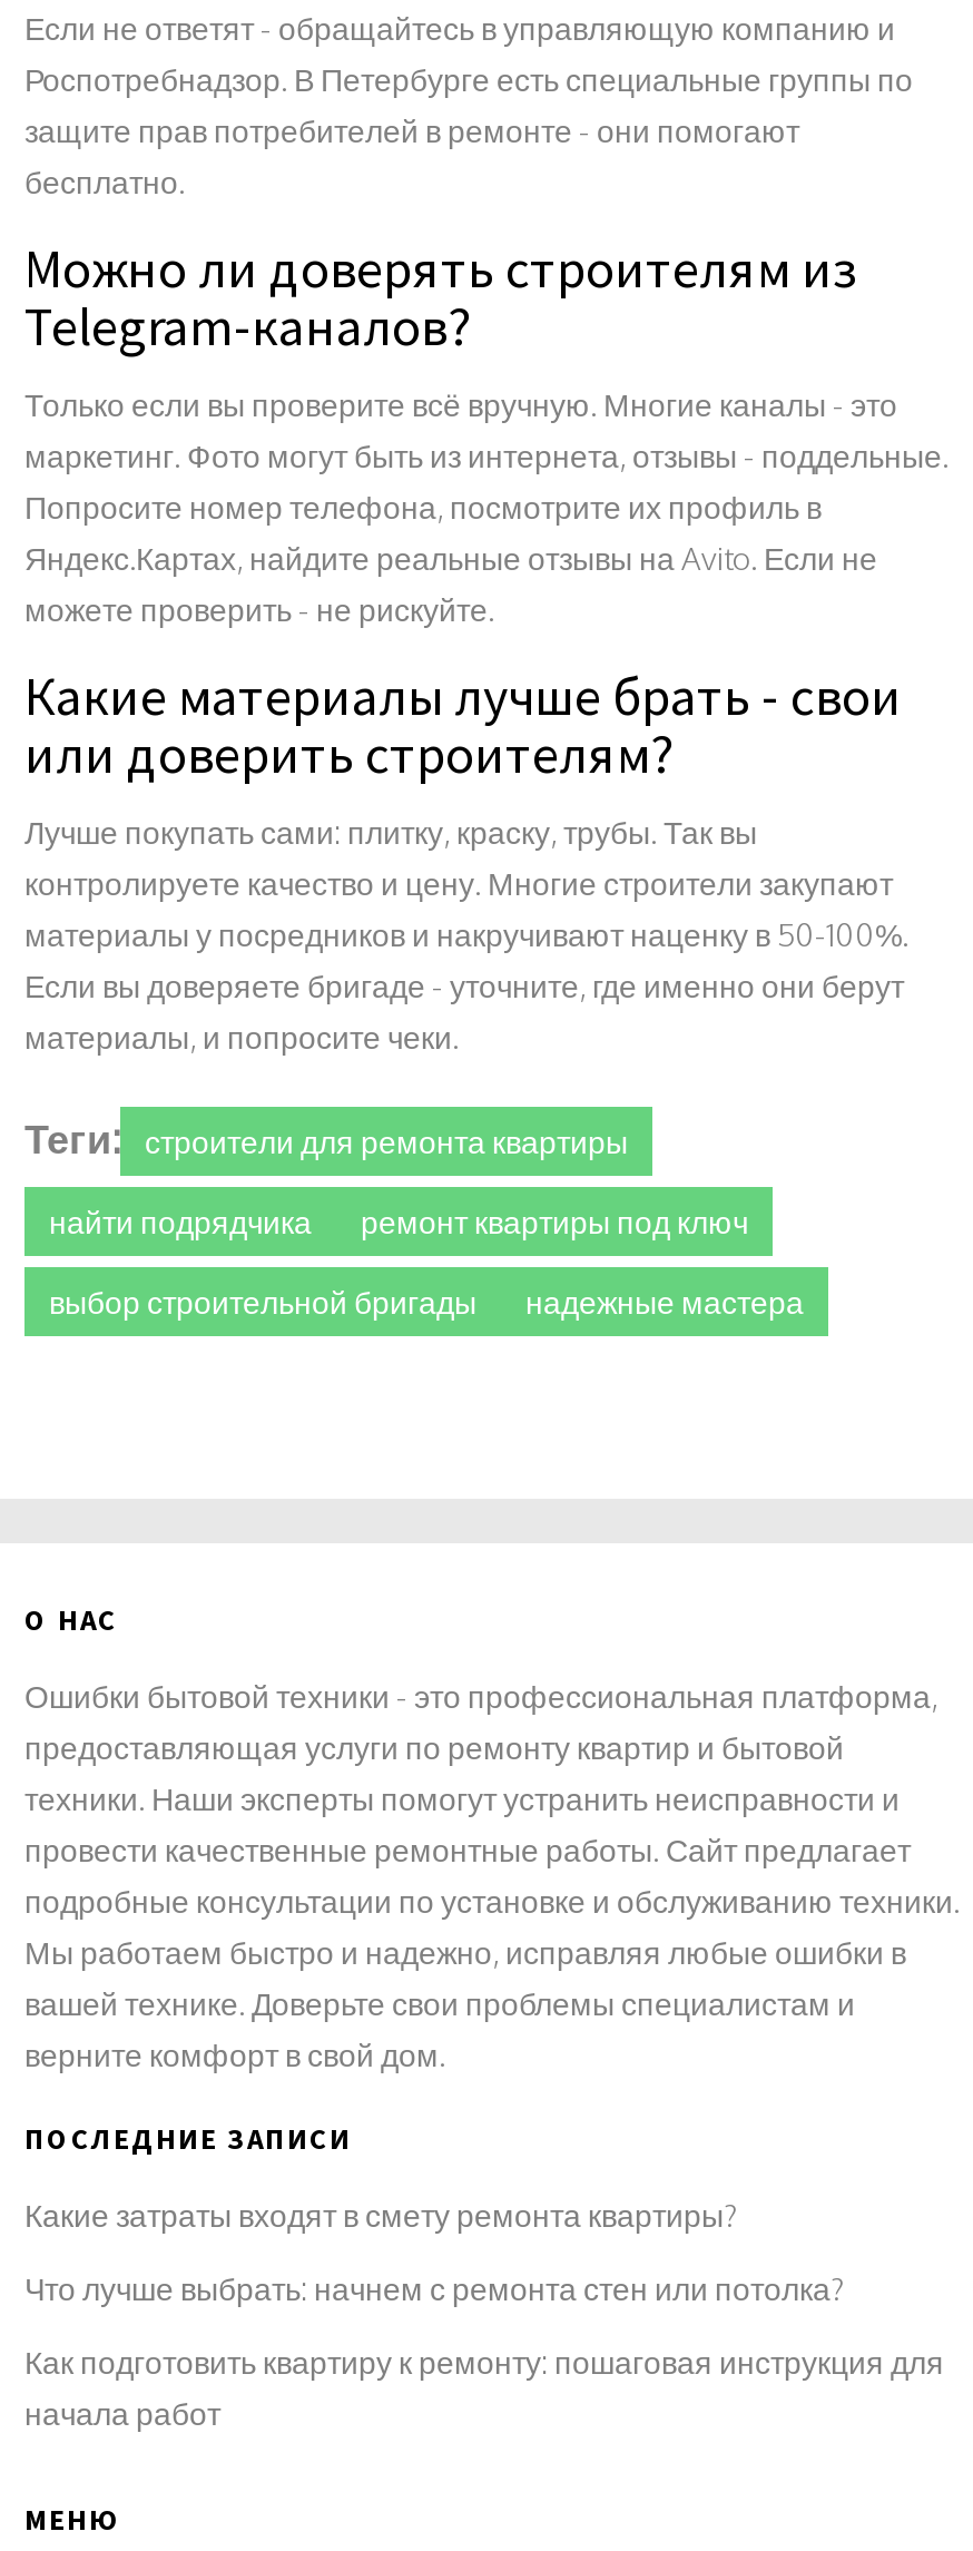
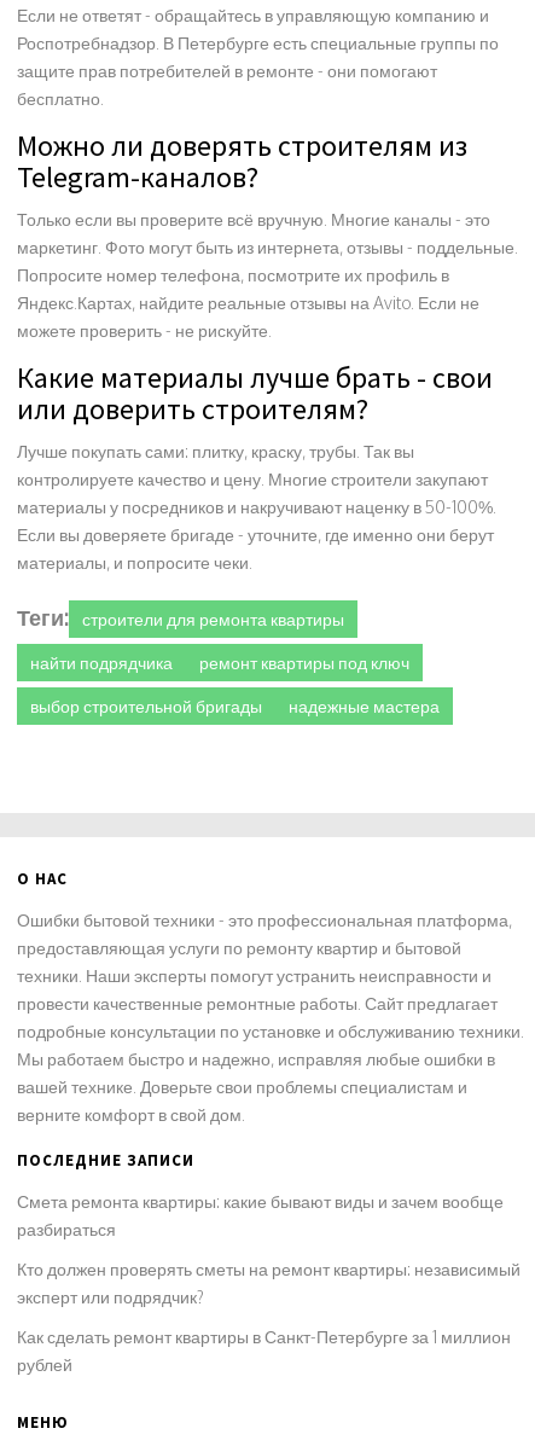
[24,2195,737,2233] Какие затраты входят в смету ремонта квартиры? -> [17,1191,504,1239] Смета ремонта квартиры: какие бывают виды и зачем вообще | разбираться
[24,2268,844,2306] Что лучше выбрать: начнем с ремонта стен или потолка? -> [17,1258,521,1306] Кто должен проверять сметы на ремонт квартиры: независимый | эксперт или подрядчик?
[24,2342,944,2431] Как подготовить квартиру к ремонту: пошаговая инструкция для | начала работ -> [17,1326,511,1374] Как сделать ремонт квартиры в Санкт-Петербурге за 1 миллион | рублей

